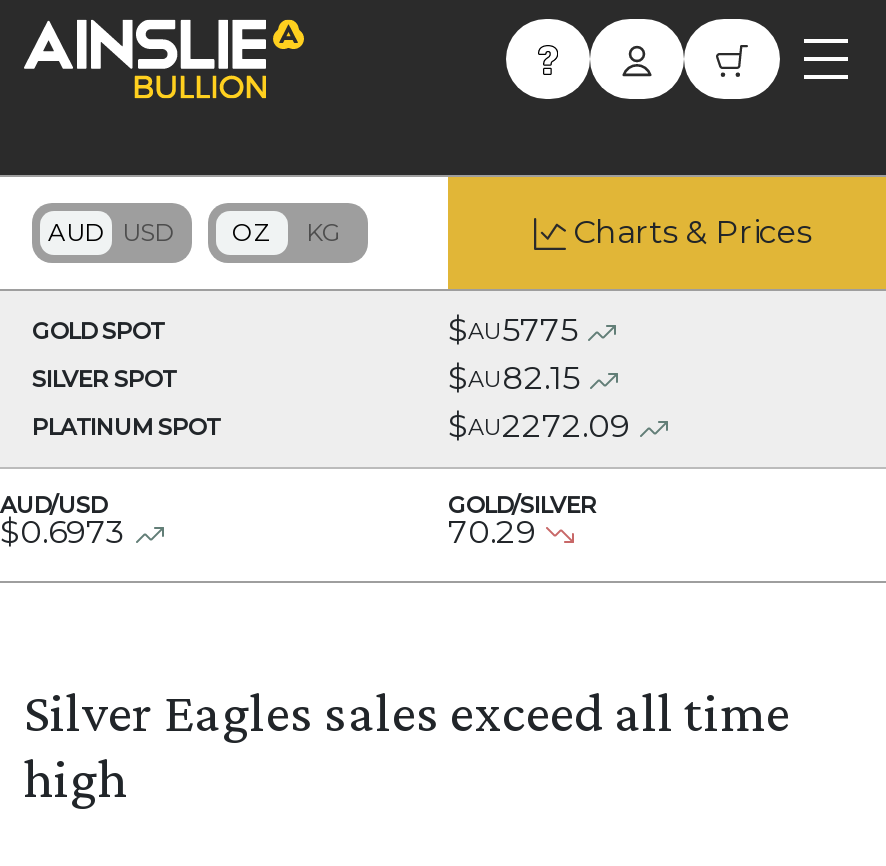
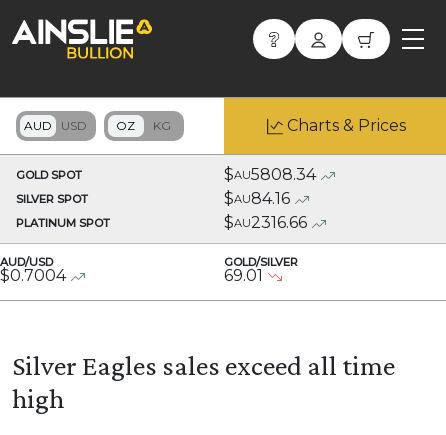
[448,311,578,349] $AU5775 -> [224,165,316,184] $AU5808.34
[448,359,580,397] $AU82.15 -> [224,189,290,208] $AU84.16
[448,407,630,445] $AU2272.09 -> [224,213,307,232] $AU2316.66
[0,513,126,551] $0.6973 -> [0,266,66,285] $0.7004
[448,513,536,551] 70.29 -> [224,266,263,285] 69.01

